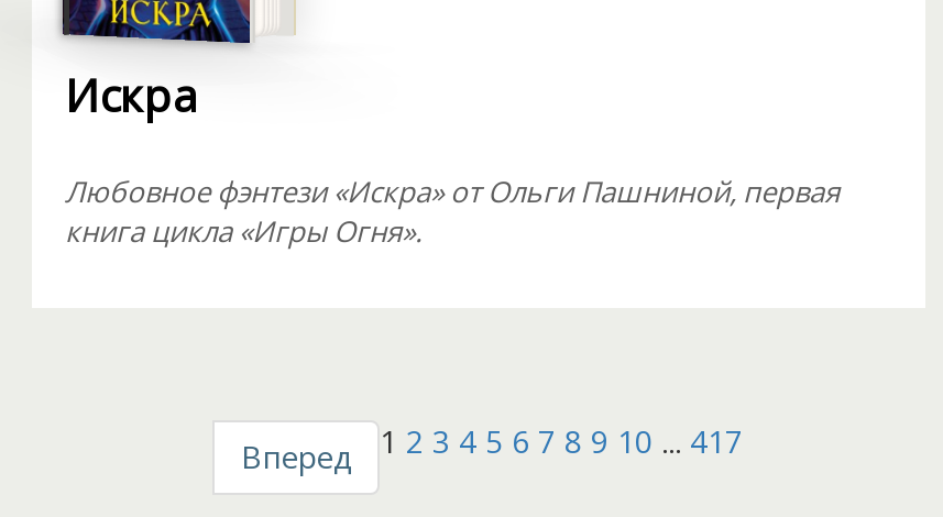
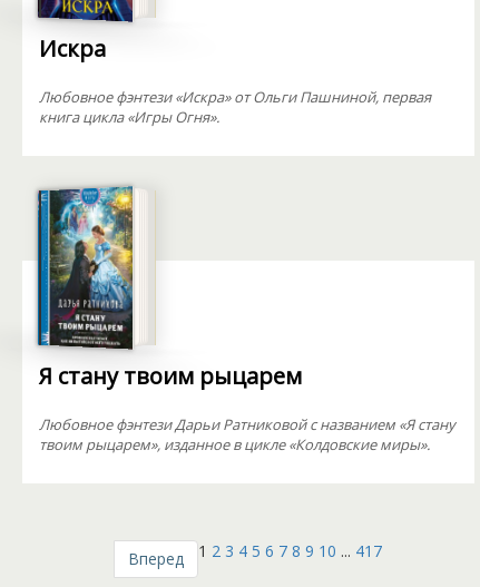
none -> [37,184,455,454] [image] | Я стану твоим рыцарем | Любовное фэнтези Дарьи Ратниковой с названием «Я стану | твоим рыцарем», изданное в цикле «Колдовские миры».

